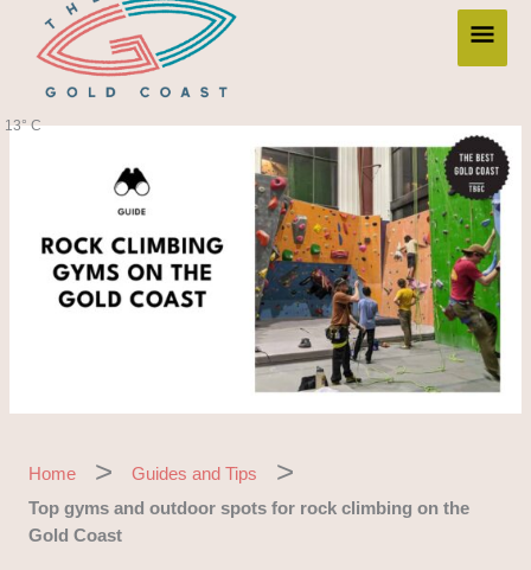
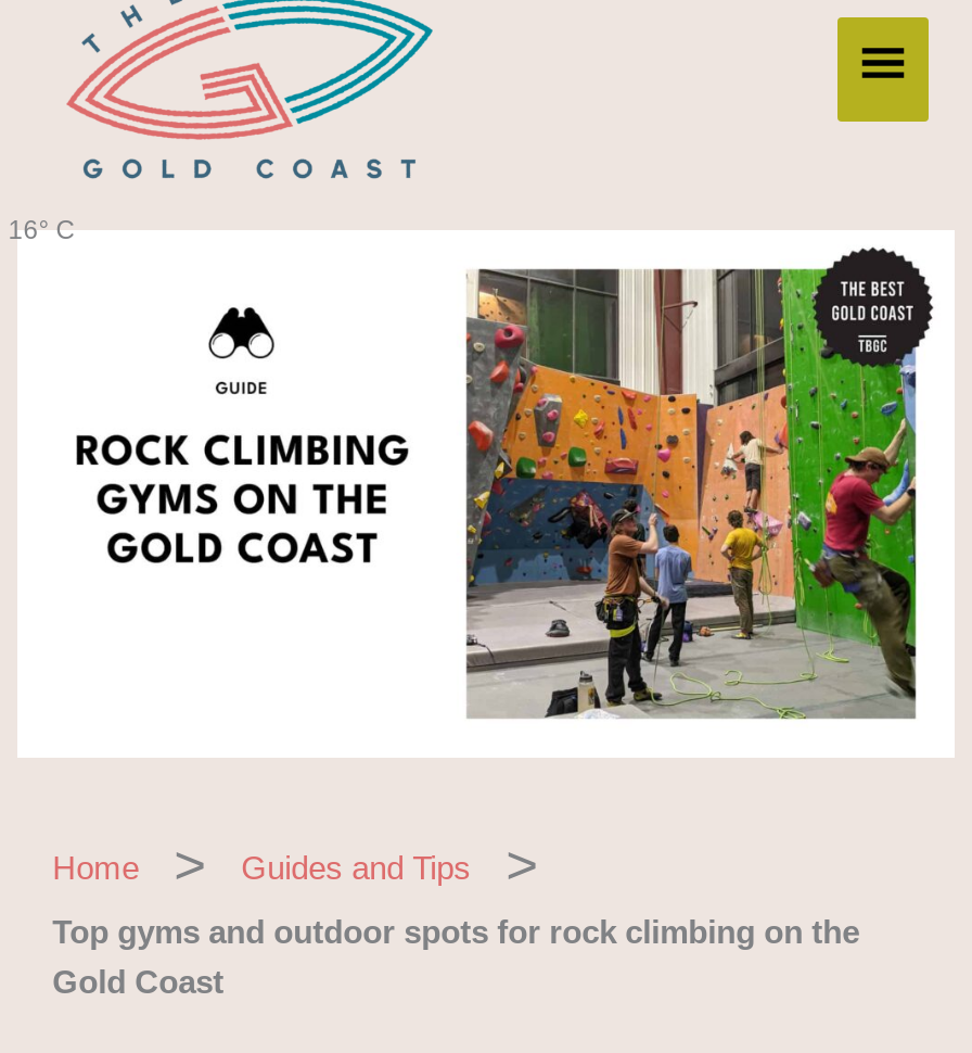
[4,117,41,134] 13° C -> [8,215,75,245] 16° C

